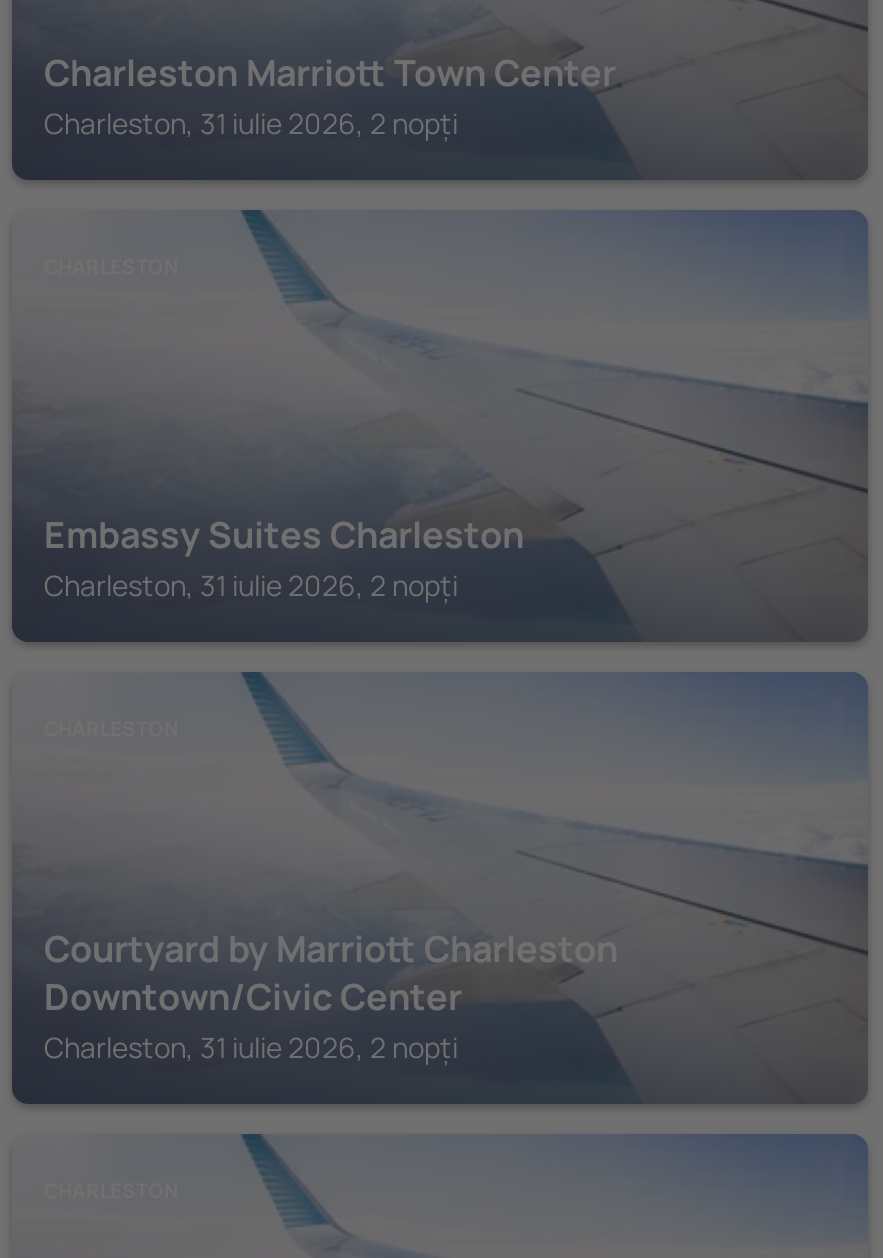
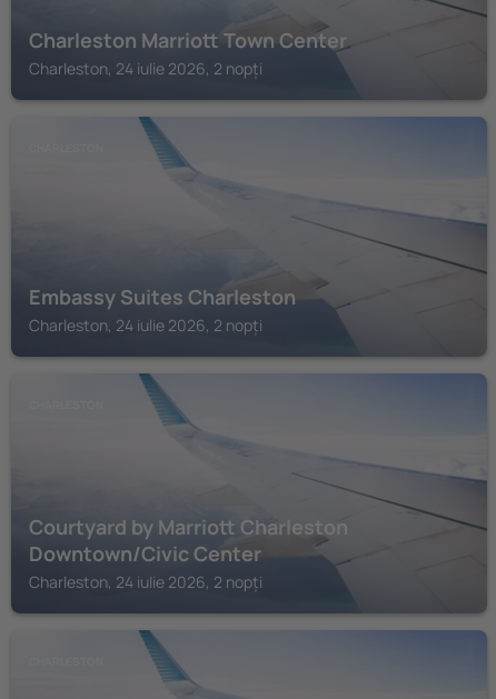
[44,104,458,142] Charleston, 31 iulie 2026, 2 nopți -> [29,58,262,79] Charleston, 24 iulie 2026, 2 nopți
[44,566,458,604] Charleston, 31 iulie 2026, 2 nopți -> [29,314,262,336] Charleston, 24 iulie 2026, 2 nopți
[44,1028,458,1066] Charleston, 31 iulie 2026, 2 nopți -> [29,571,262,592] Charleston, 24 iulie 2026, 2 nopți

